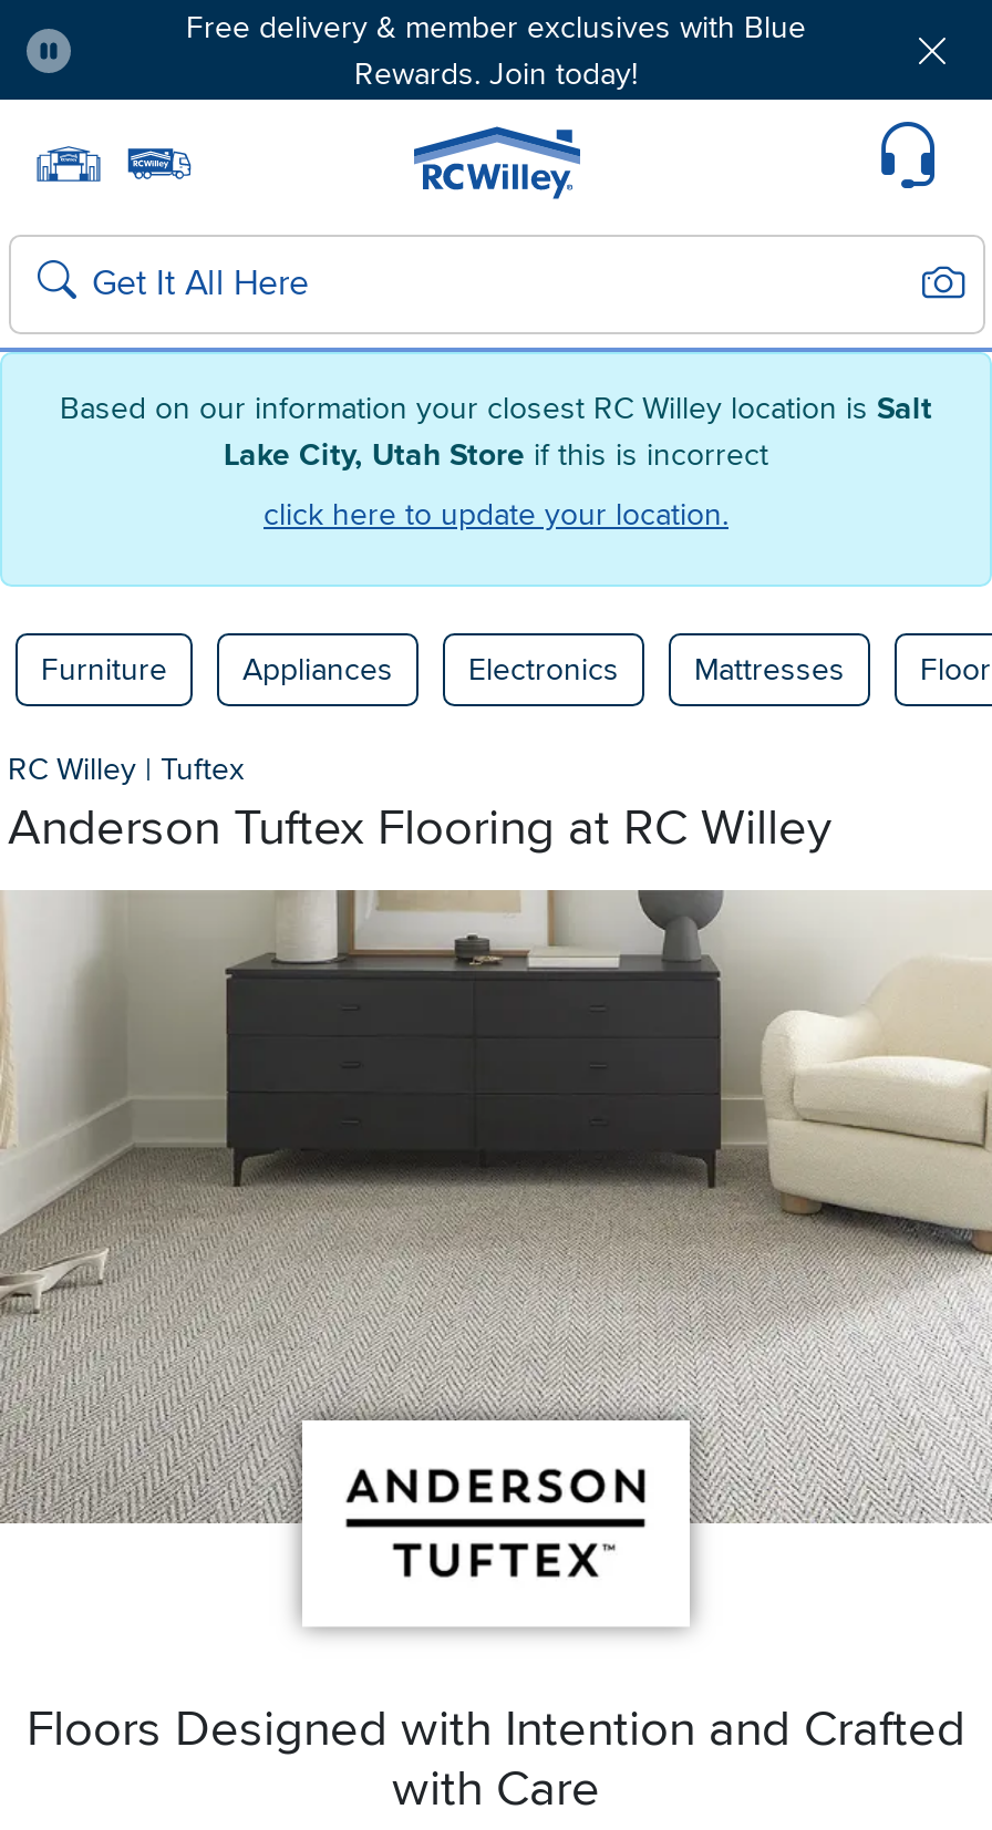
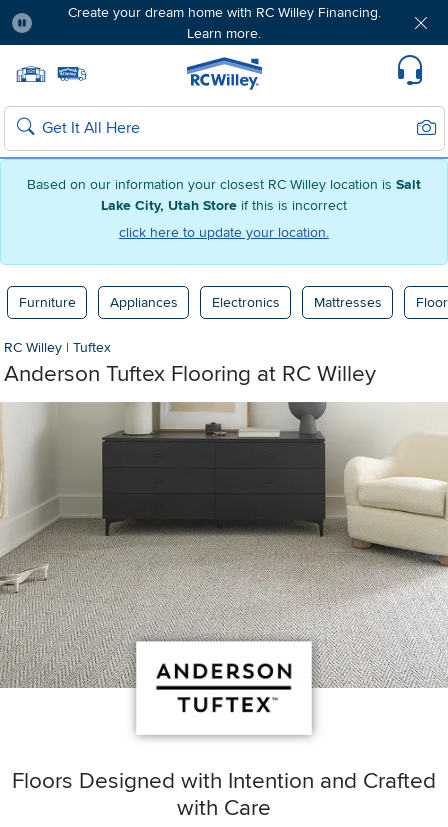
[186,8,806,92] Free delivery & member exclusives with Blue | Rewards. Join today! -> [67,3,380,41] Create your dream home with RC Willey Financing. | Learn more.

